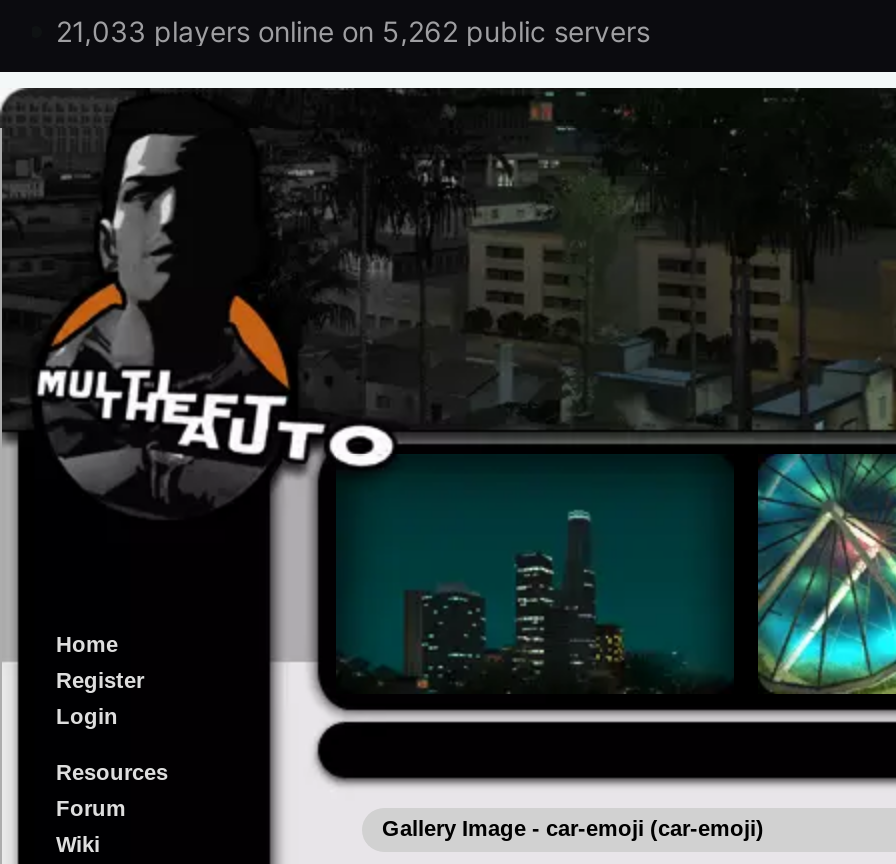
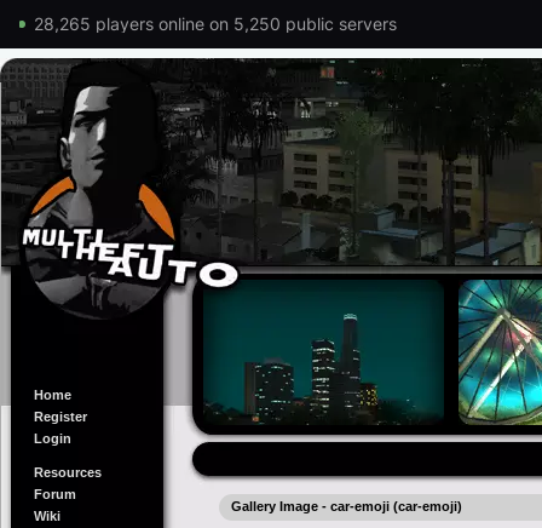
[56,14,650,48] 21,033 players online on 5,262 public servers -> [34,13,397,34] 28,265 players online on 5,250 public servers

